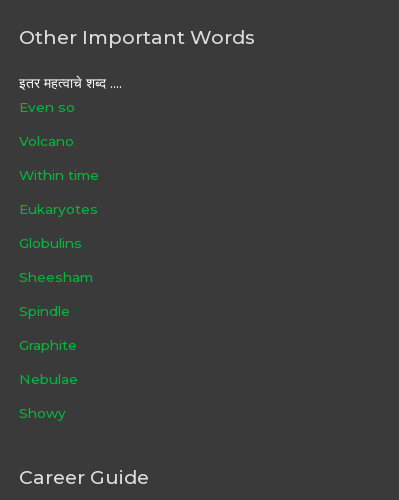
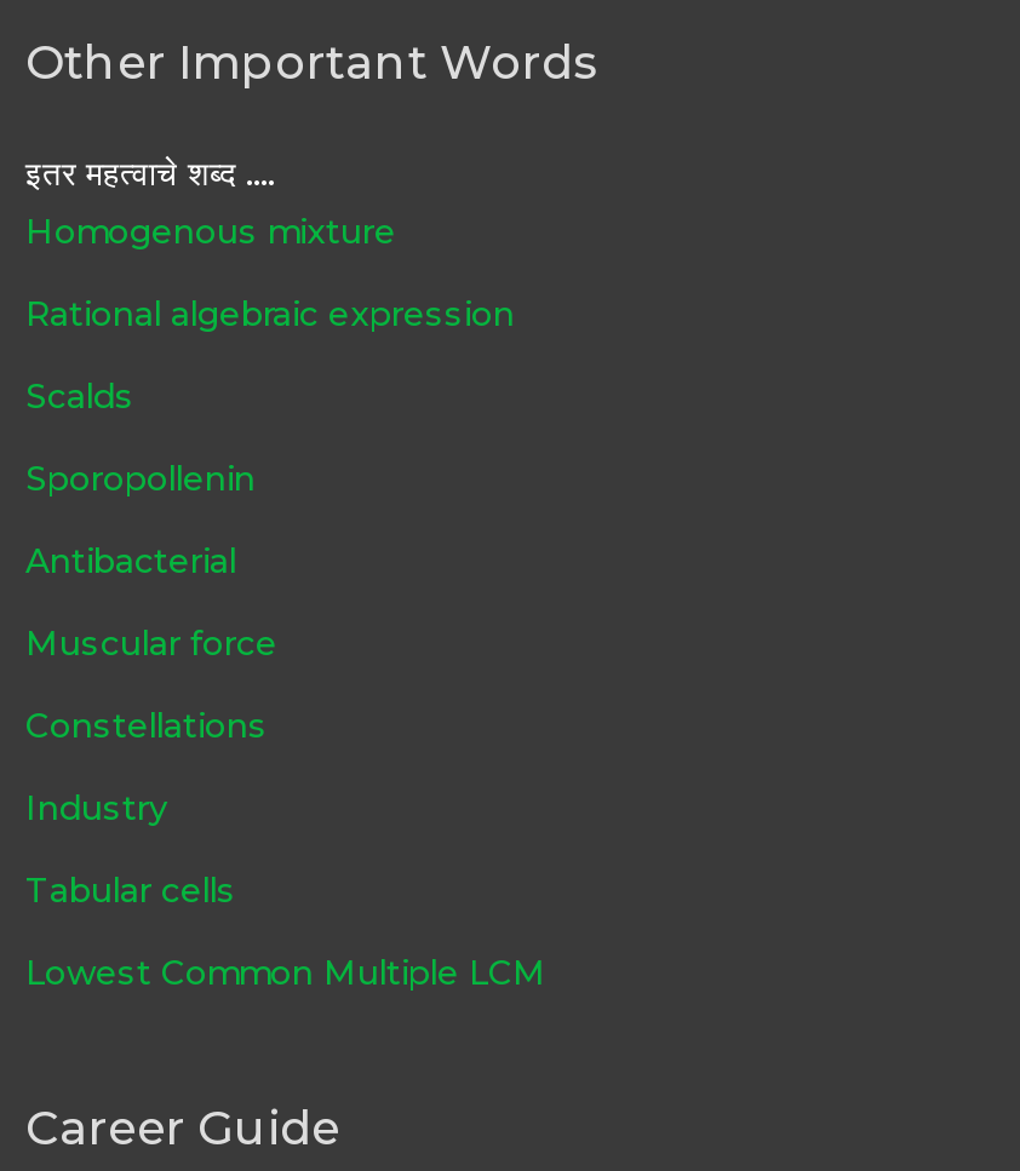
[19,98,75,114] Even so -> [25,211,396,249] Homogenous mixture
[19,132,74,148] Volcano -> [25,293,515,332] Rational algebraic expression
[19,166,99,182] Within time -> [25,375,134,414] Scalds
[19,200,98,216] Eukaryotes -> [25,458,256,496] Sporopollenin
[19,234,82,250] Globulins -> [25,540,236,579] Antibacterial
[19,268,93,284] Sheesham -> [25,622,277,661] Muscular force
[19,302,70,318] Spindle -> [25,705,268,744] Constellations
[19,336,77,352] Graphite -> [25,787,168,826] Industry
[19,370,78,386] Nebulae -> [25,869,236,908] Tabular cells
[19,404,66,420] Showy -> [25,952,546,991] Lowest Common Multiple LCM

